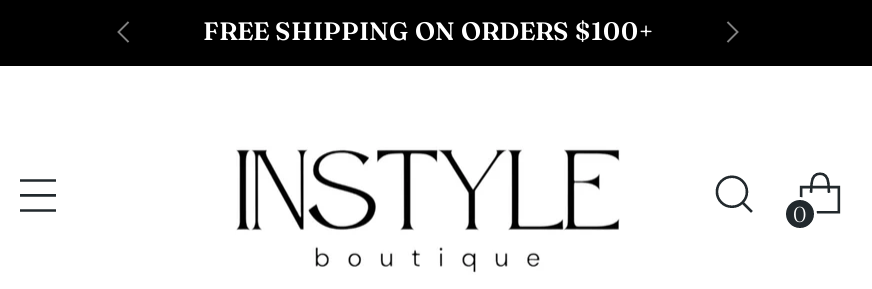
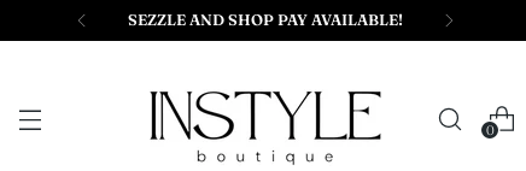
[203,16,653,46] FREE SHIPPING ON ORDERS $100+ -> [128,11,403,29] SEZZLE AND SHOP PAY AVAILABLE!

